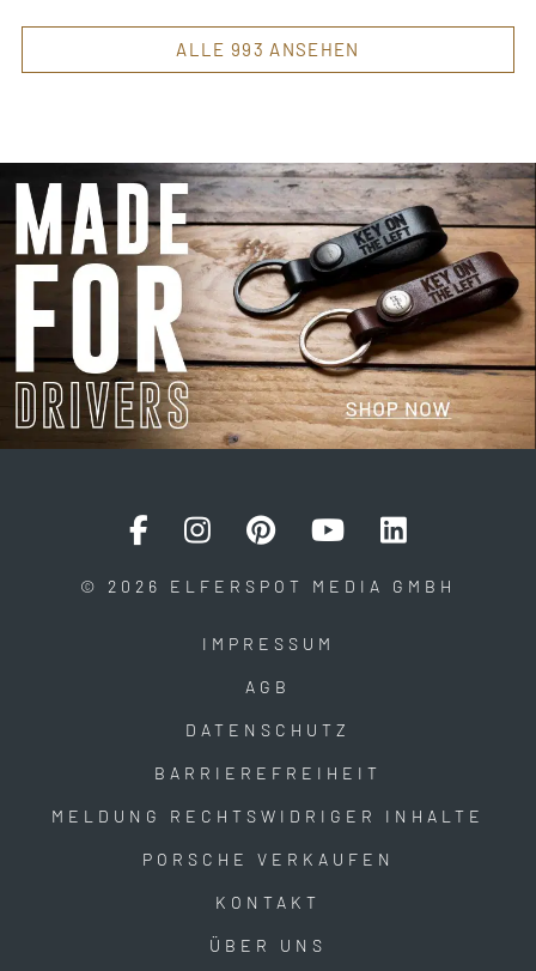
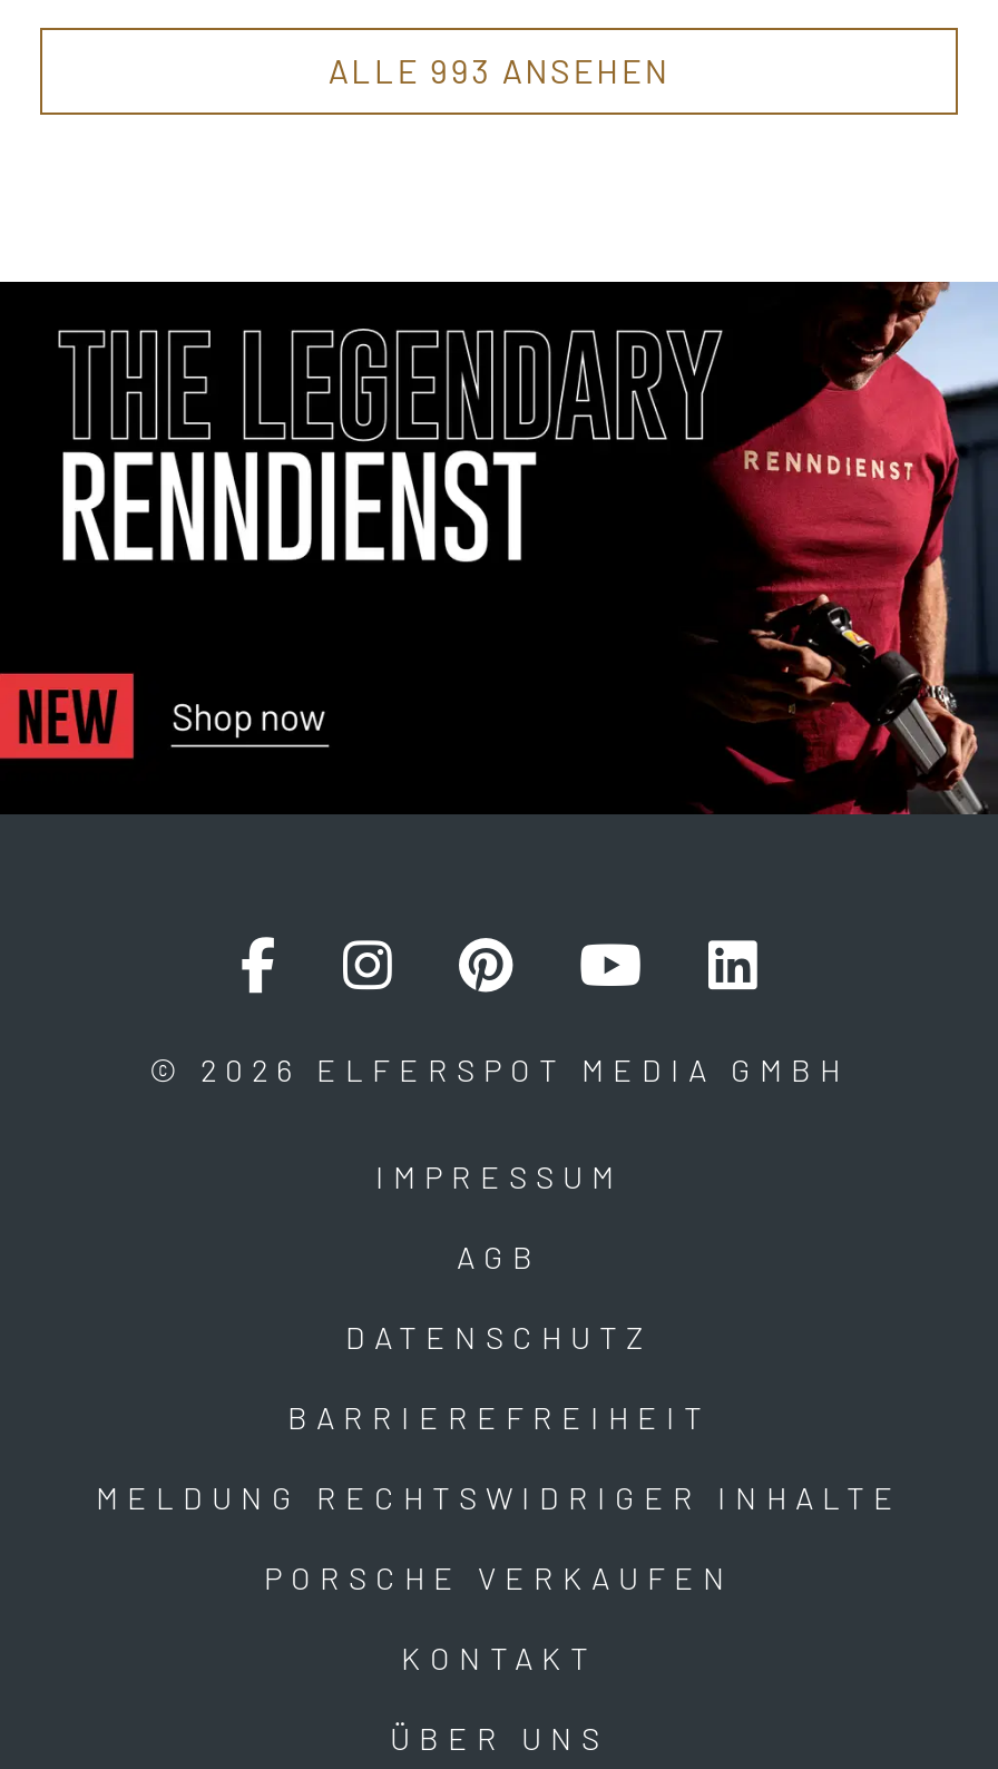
[4,162,532,450] [image] -> [7,280,991,814] [image]

